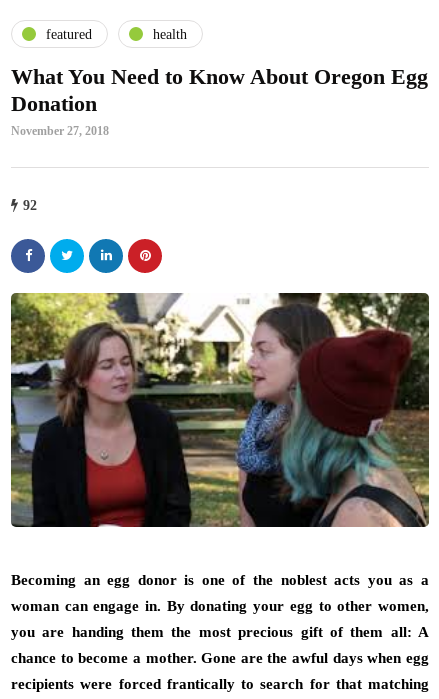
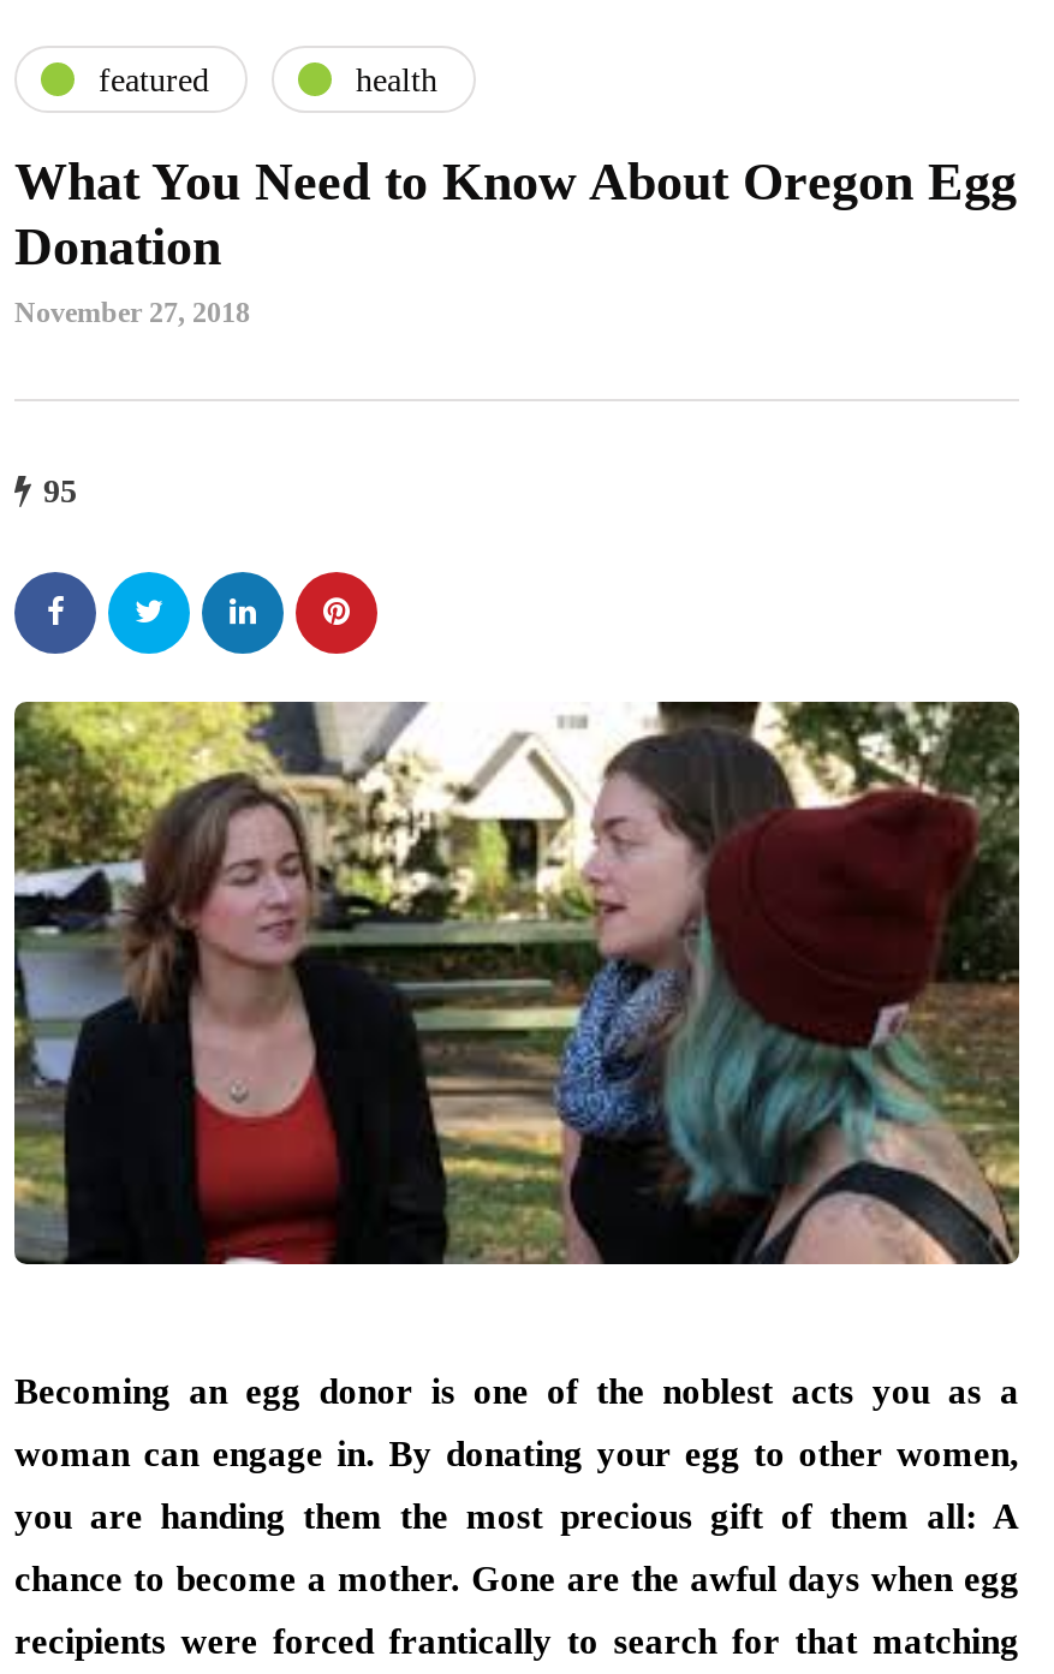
[23,198,37,213] 92 -> [43,474,77,510] 95

